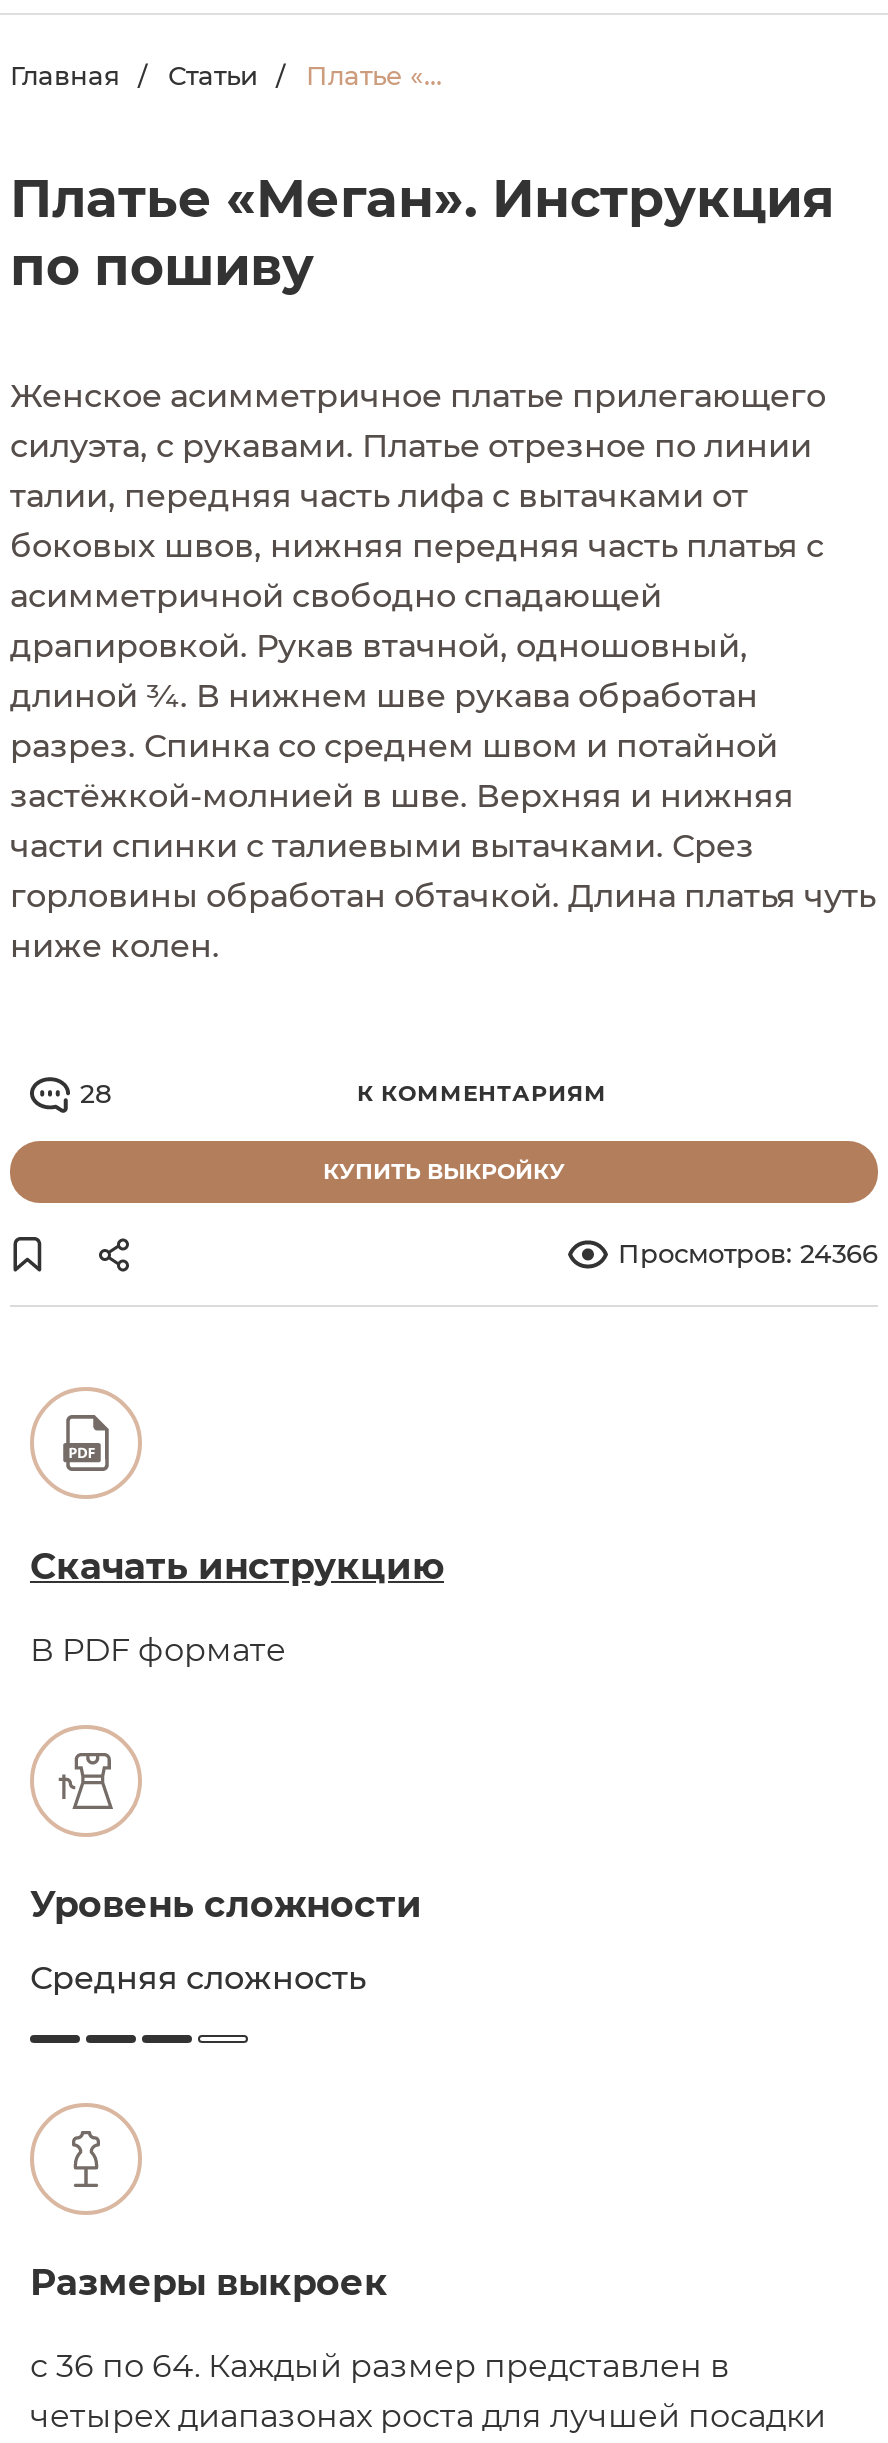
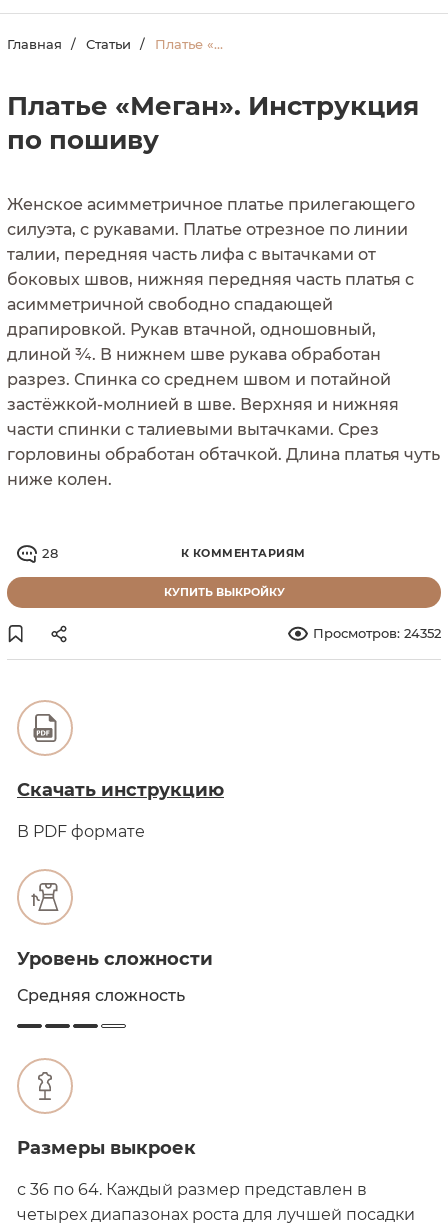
[618,1236,878,1268] Просмотров: 24366 -> [313,625,441,641] Просмотров: 24352

